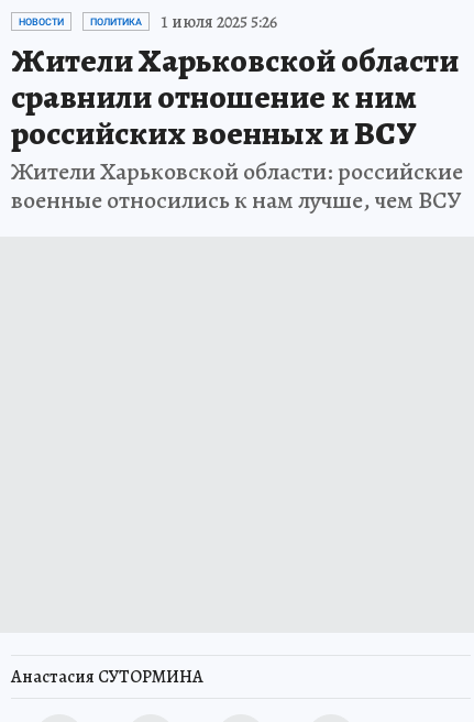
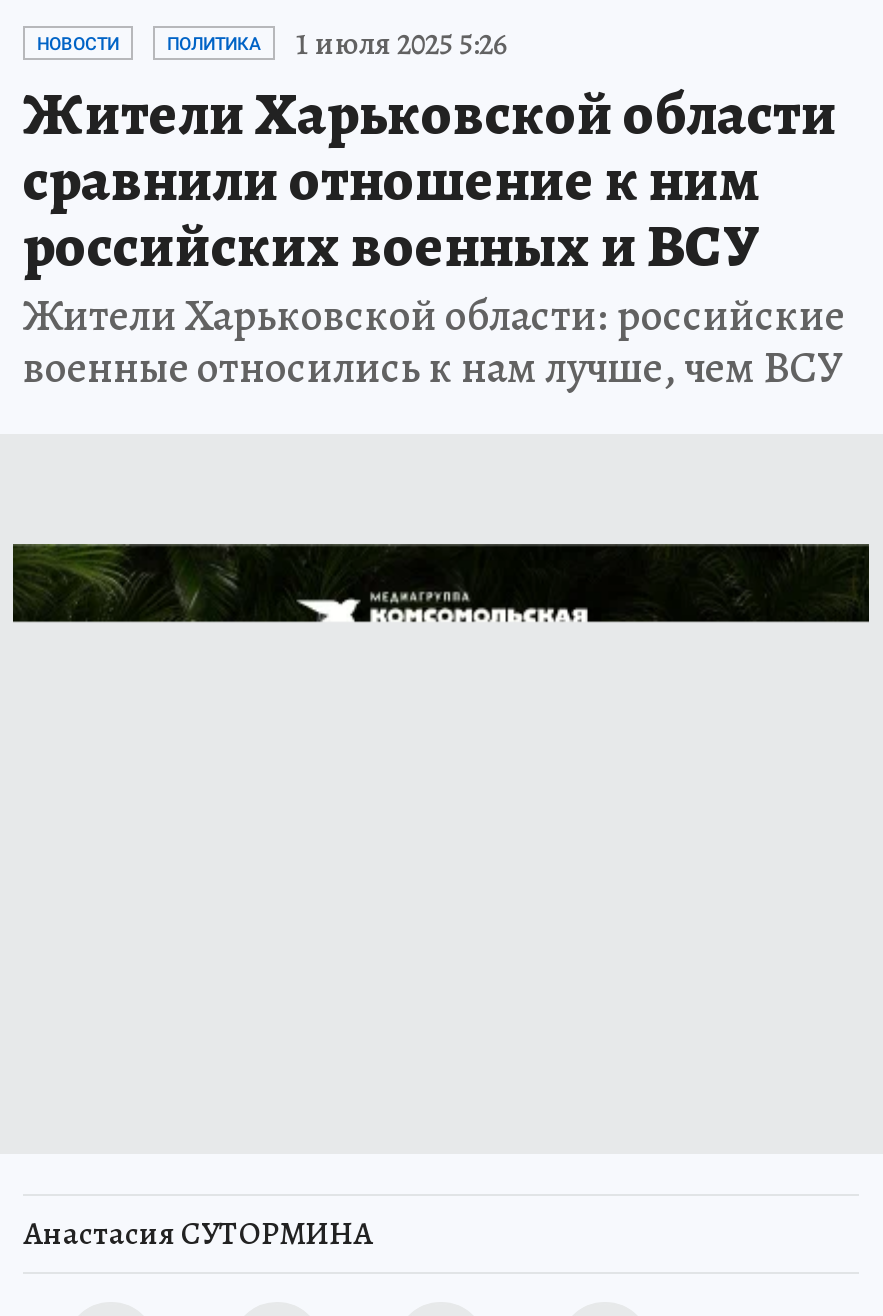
none -> [11,542,871,624] [image]

